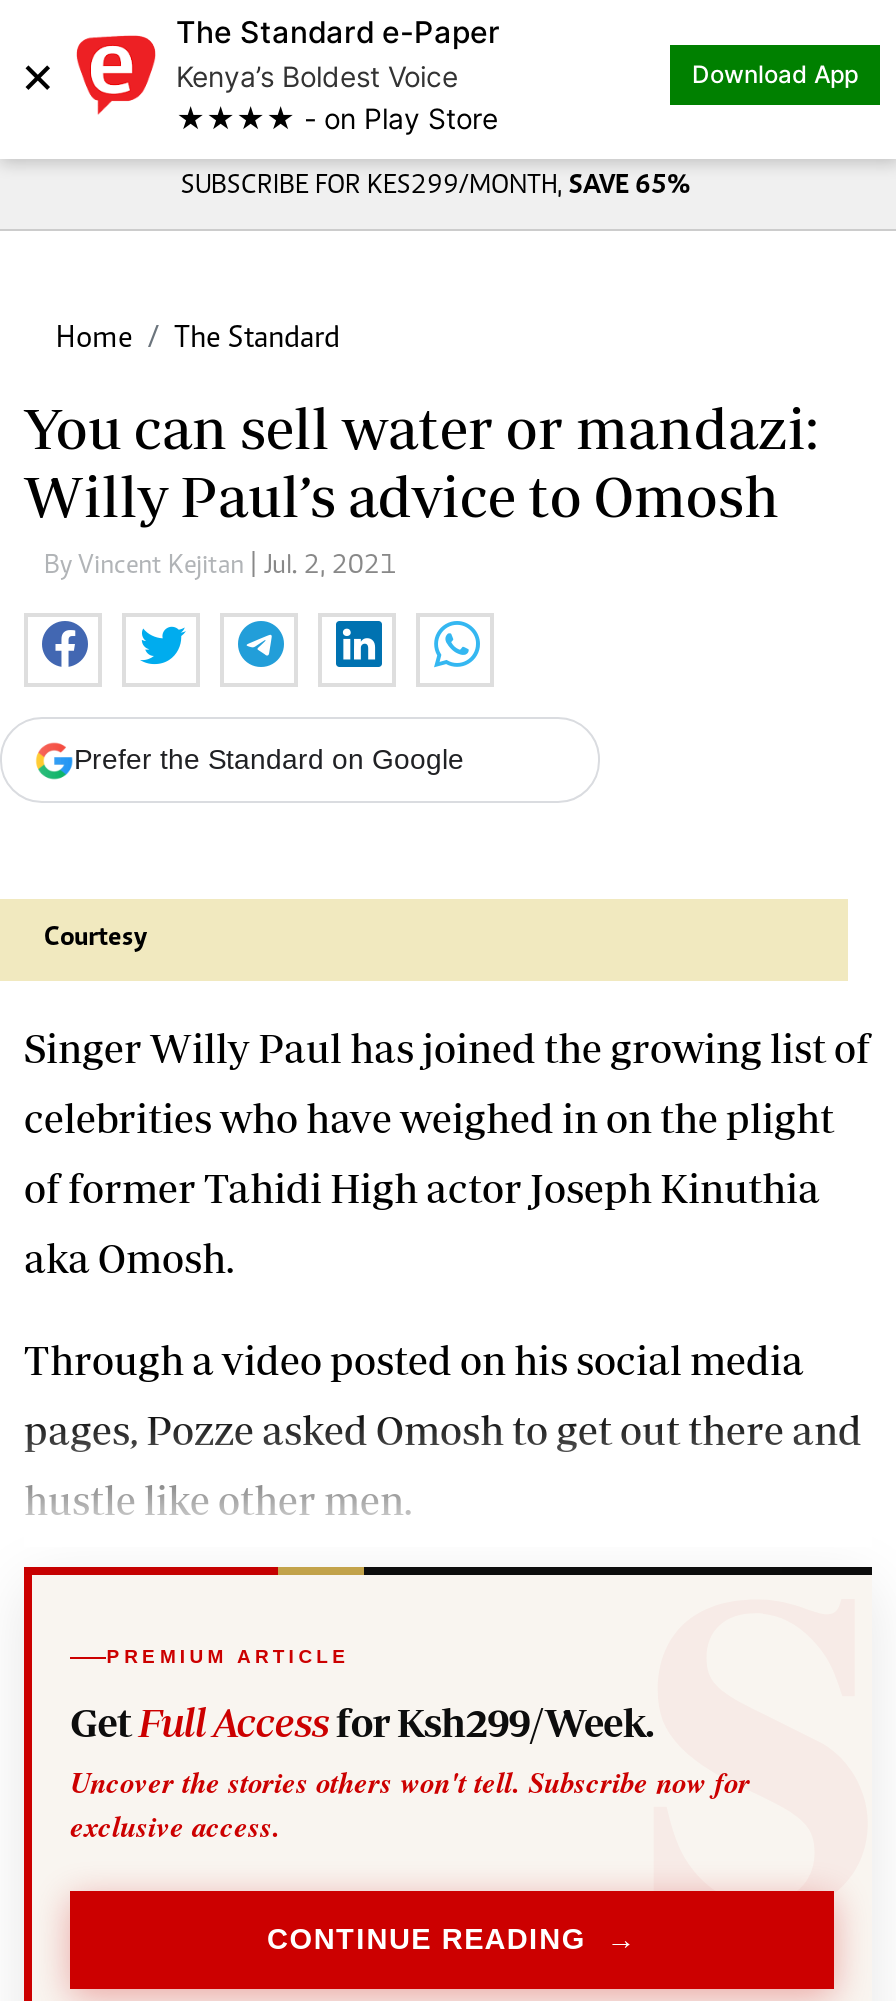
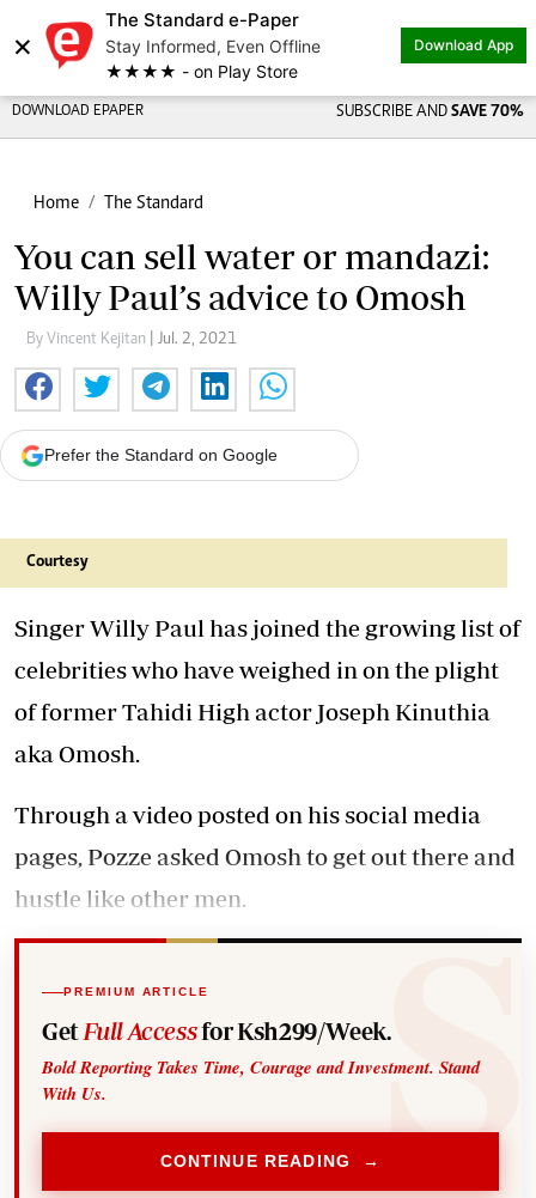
[176,59,458,93] Kenya’s Boldest Voice -> [105,36,321,56] Stay Informed, Even Offline
[181,173,691,201] SUBSCRIBE FOR KES299/MONTH, SAVE 65% -> [12,104,524,121] DOWNLOAD EPAPER | SUBSCRIBE AND SAVE 70%
[70,1761,750,1847] Uncover the stories others won't tell. Subscribe now for | exclusive access. -> [42,1054,480,1106] Bold Reporting Takes Time, Courage and Investment. Stand | With Us.

